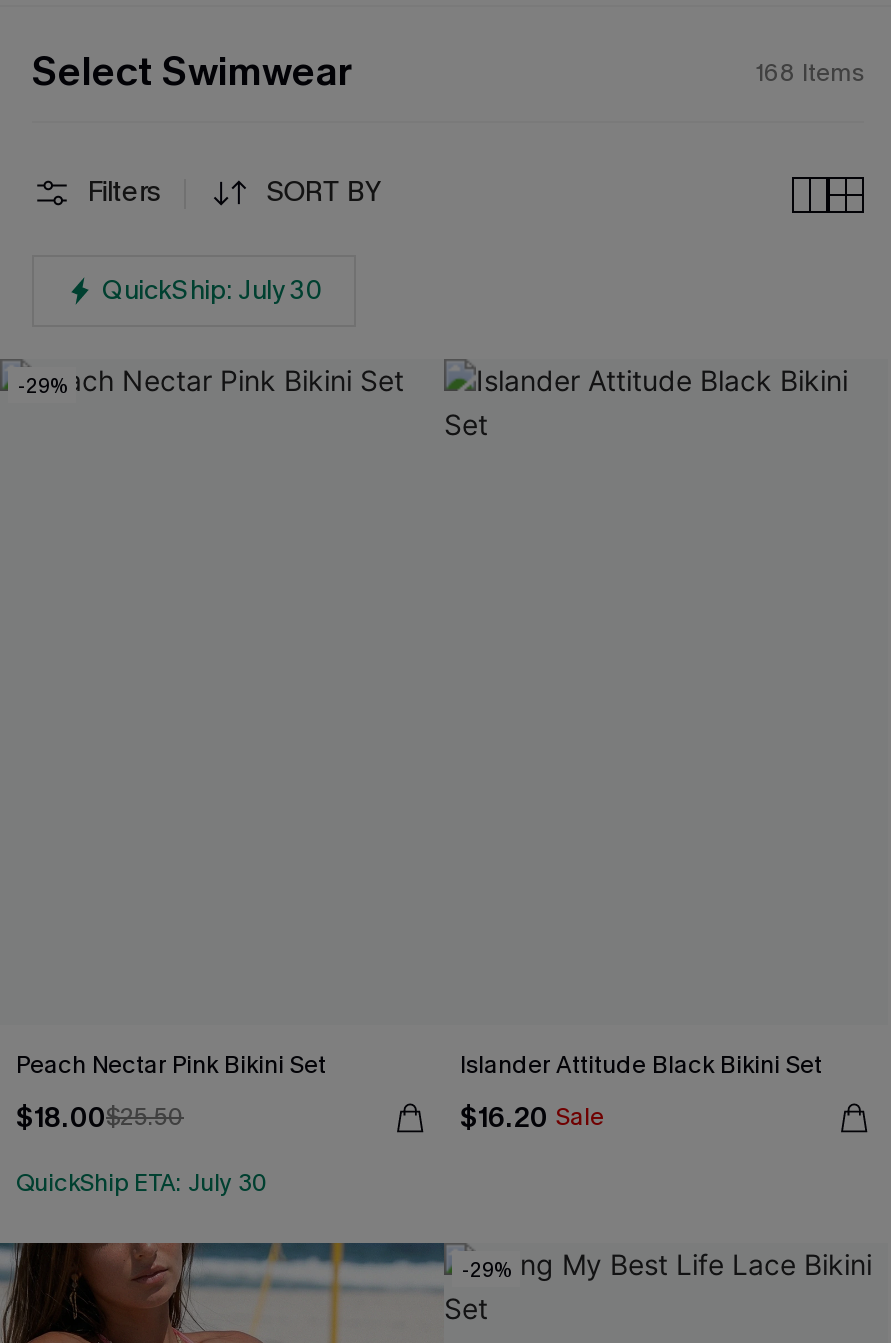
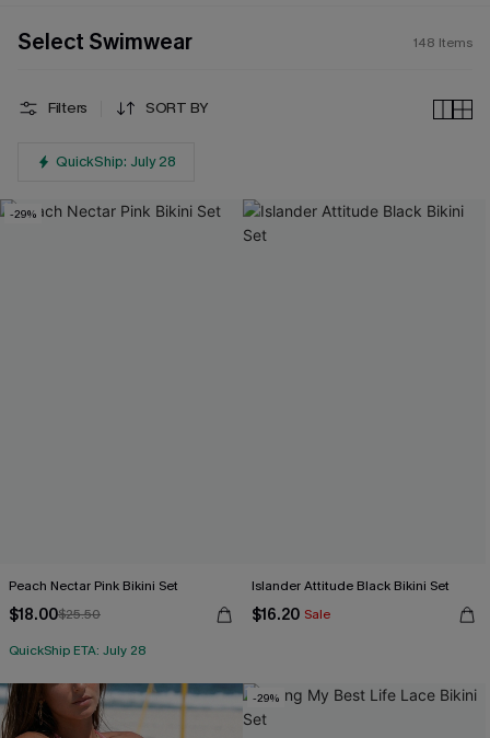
[756,57,864,89] 168 Items -> [413,34,472,51] 148 Items
[102,273,322,307] QuickShip: July 30 -> [56,152,176,171] QuickShip: July 28
[16,1167,268,1199] QuickShip ETA: July 30 -> [9,642,147,659] QuickShip ETA: July 28

